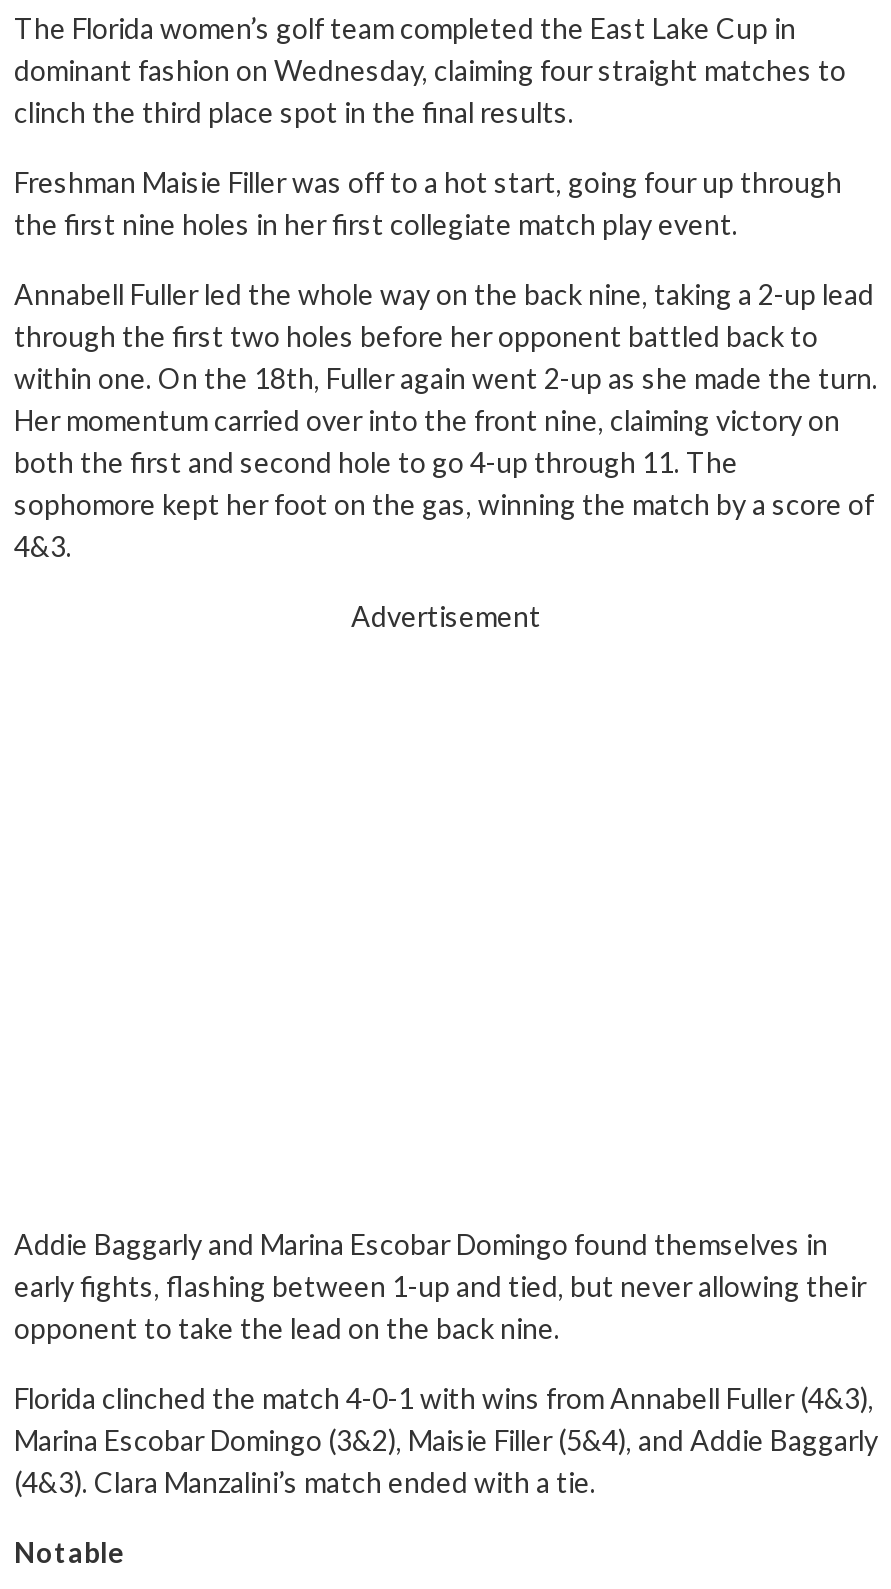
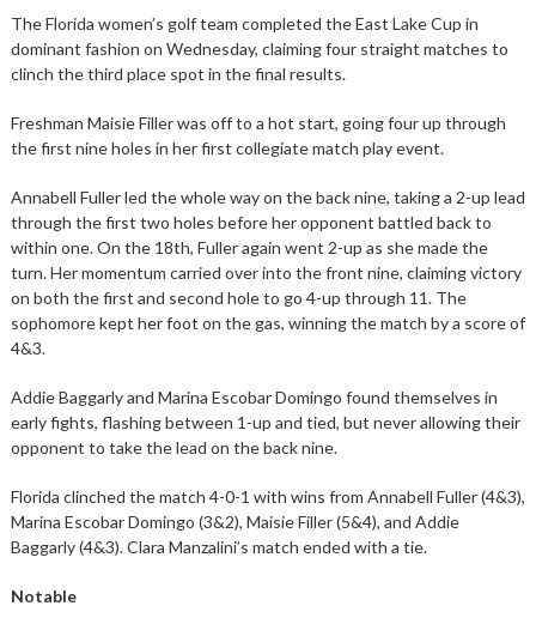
[351,599,541,633] Advertisement -> none

